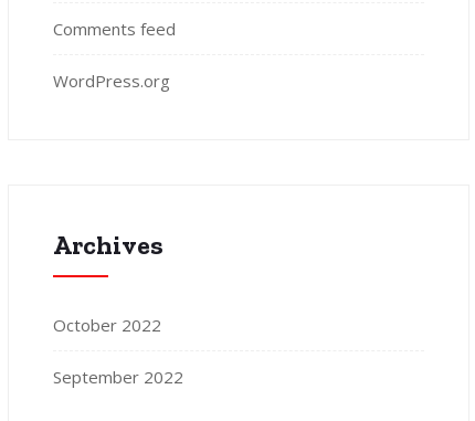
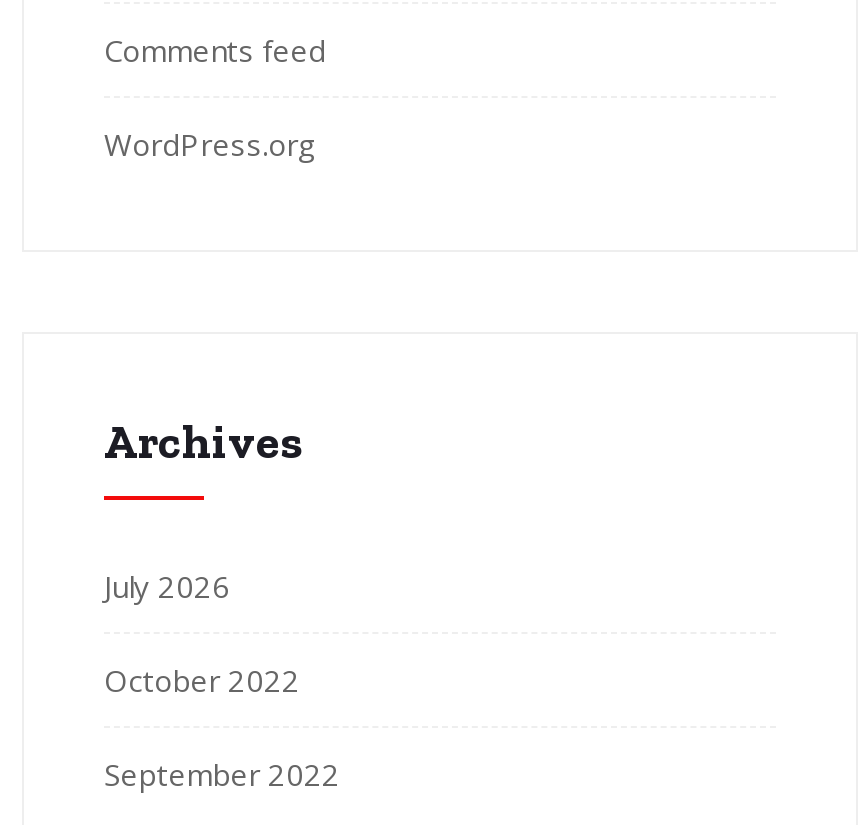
none -> [104,566,230,606] July 2026

